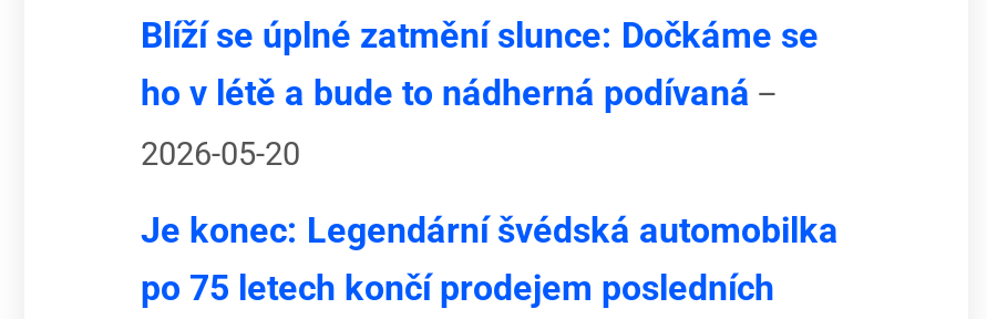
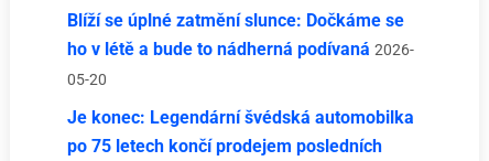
[141,72,777,114] ho v létě a bude to nádherná podívaná – -> [68,38,415,59] ho v létě a bude to nádherná podívaná 2026-
[141,136,300,174] 2026-05-20 -> [68,70,107,89] 05-20

